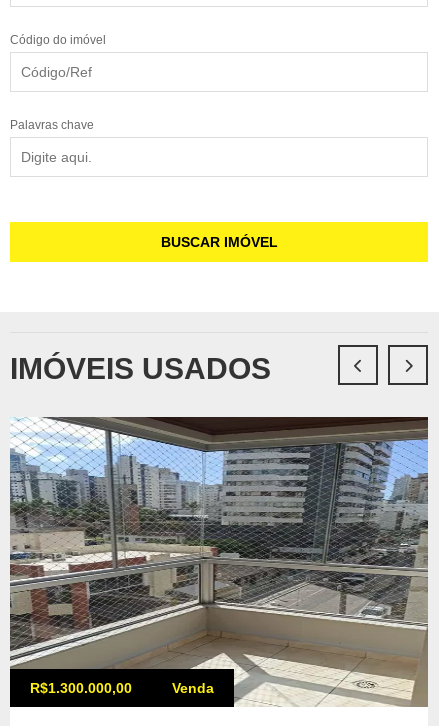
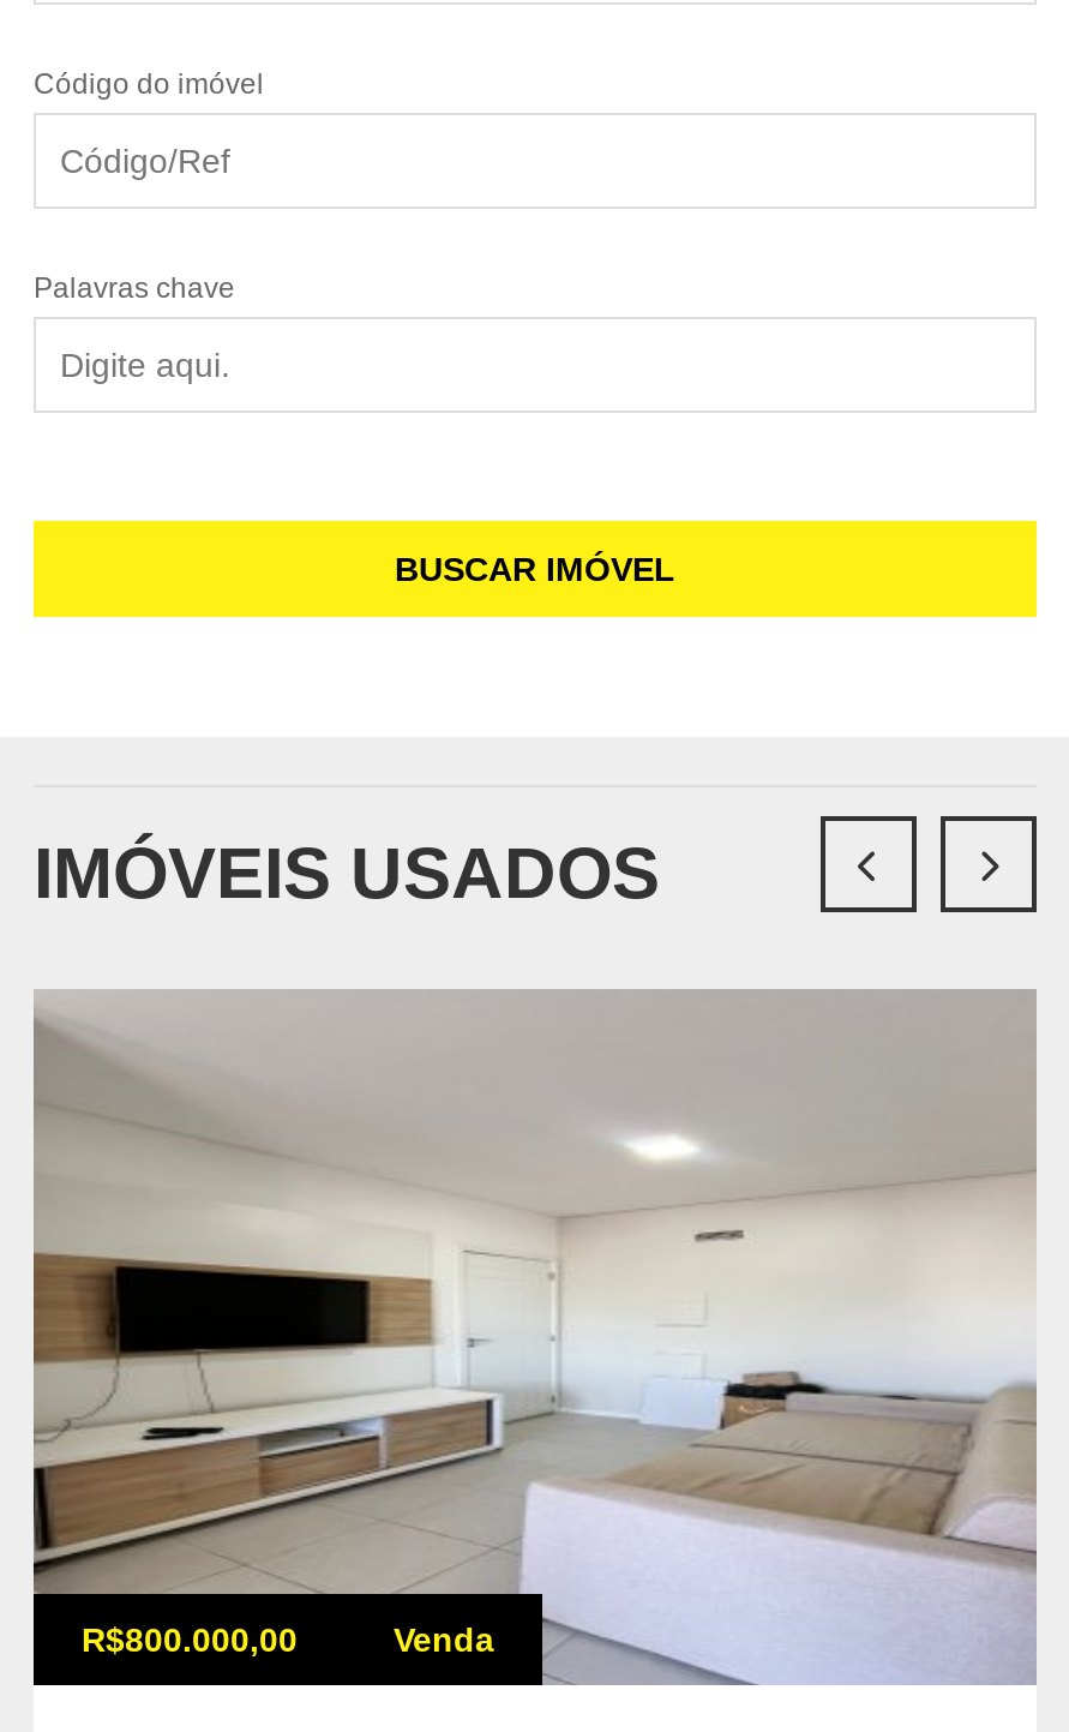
[10,417,429,707] [image] | R$1.300.000,00 -> [31,989,1037,1685] [image] | R$800.000,00

